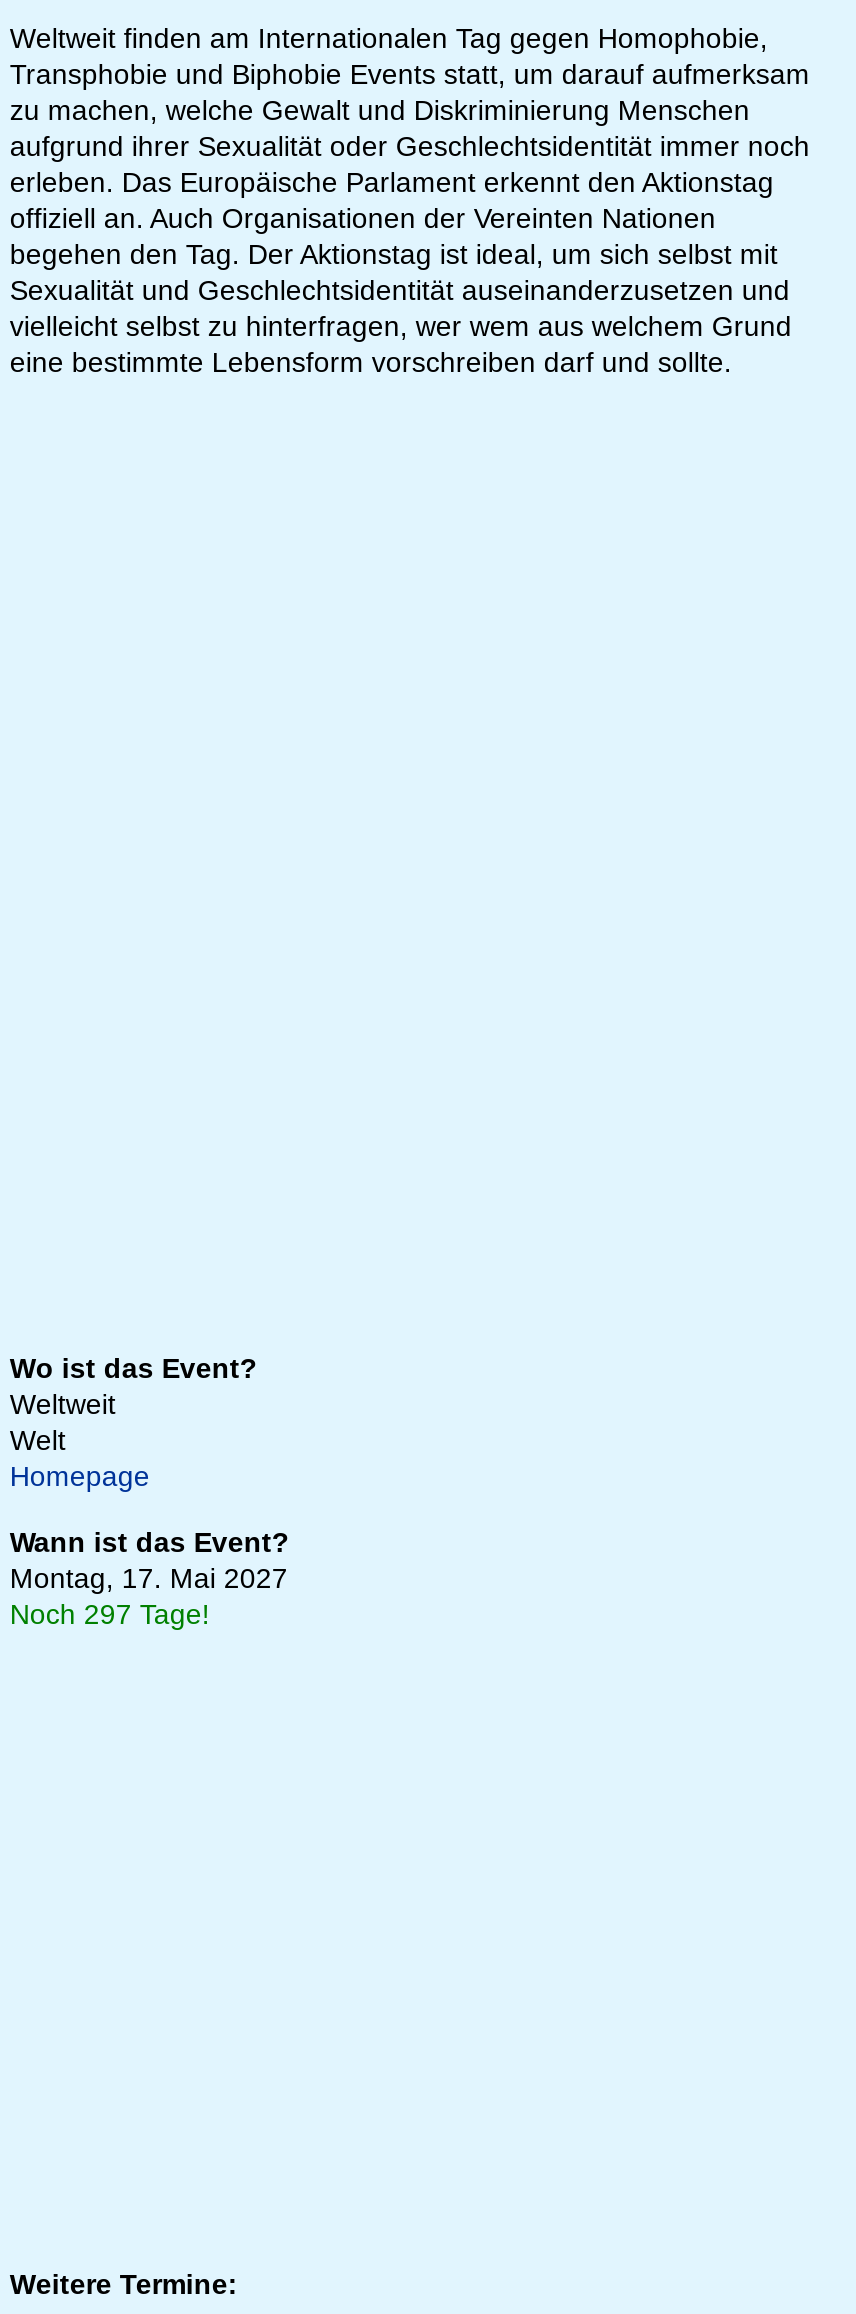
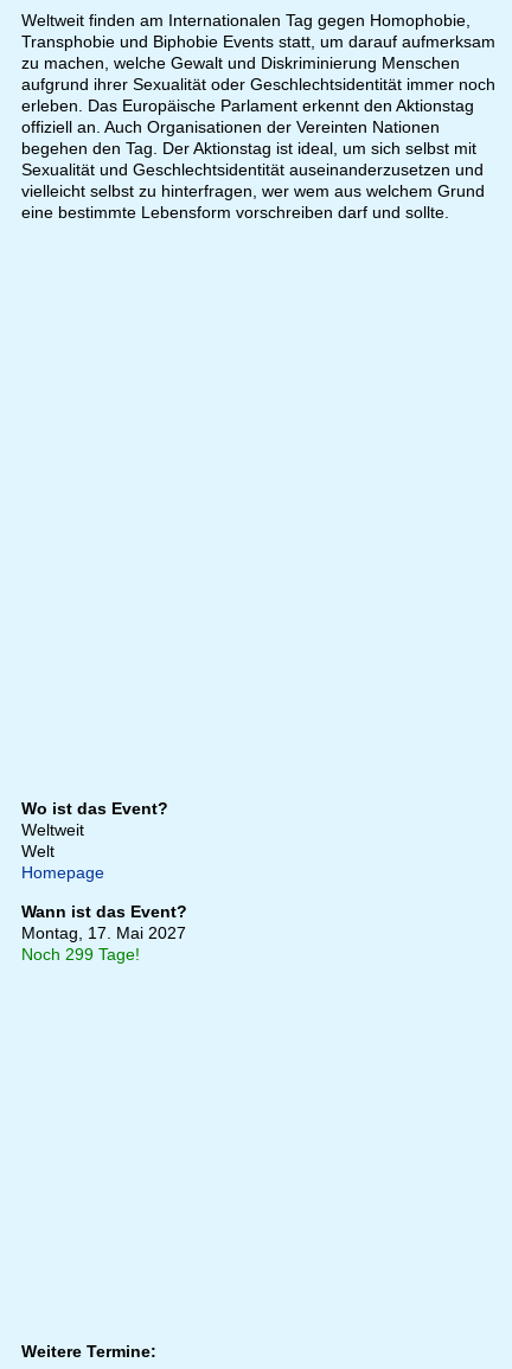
[10,1599,210,1631] Noch 297 Tage! -> [21,945,140,964] Noch 299 Tage!

